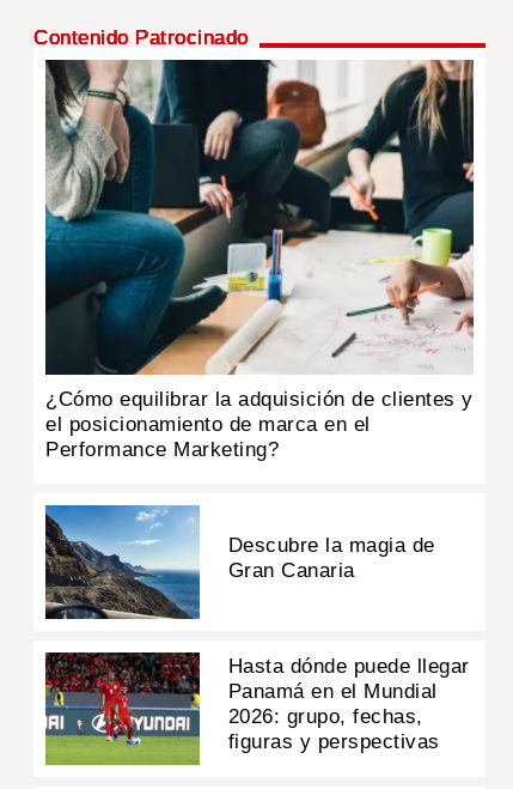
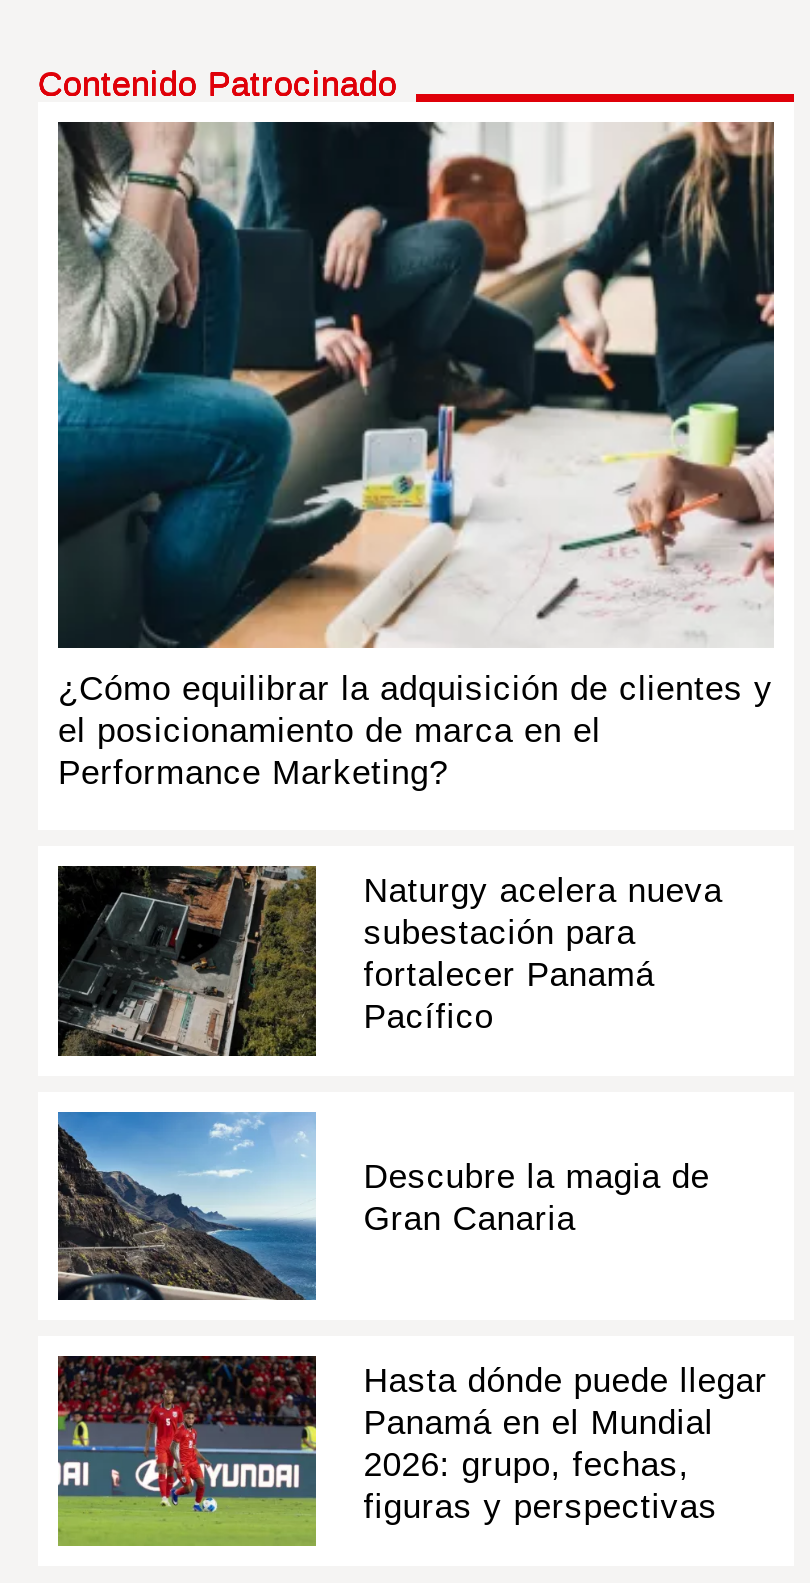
none -> [58,864,723,1058] [image] | Naturgy acelera nueva | subestación para | fortalecer Panamá | Pacífico

